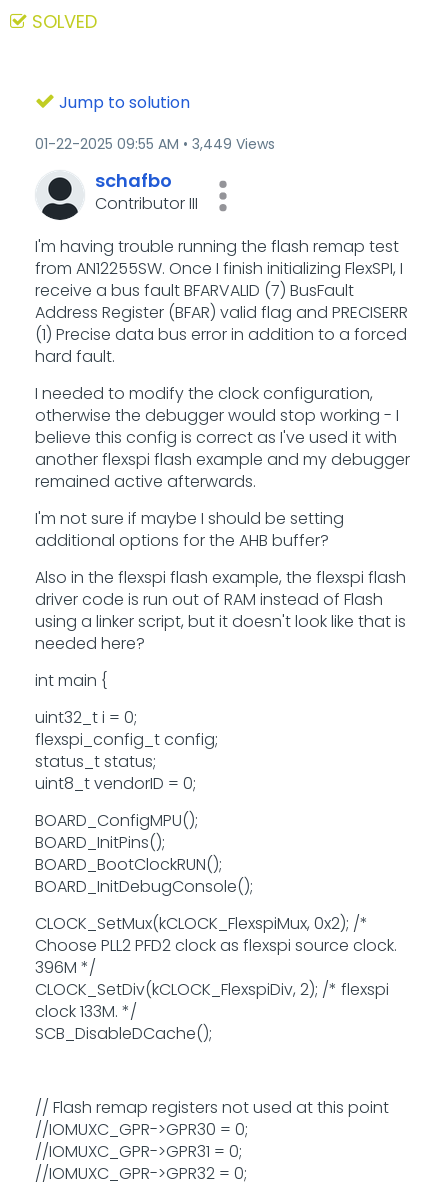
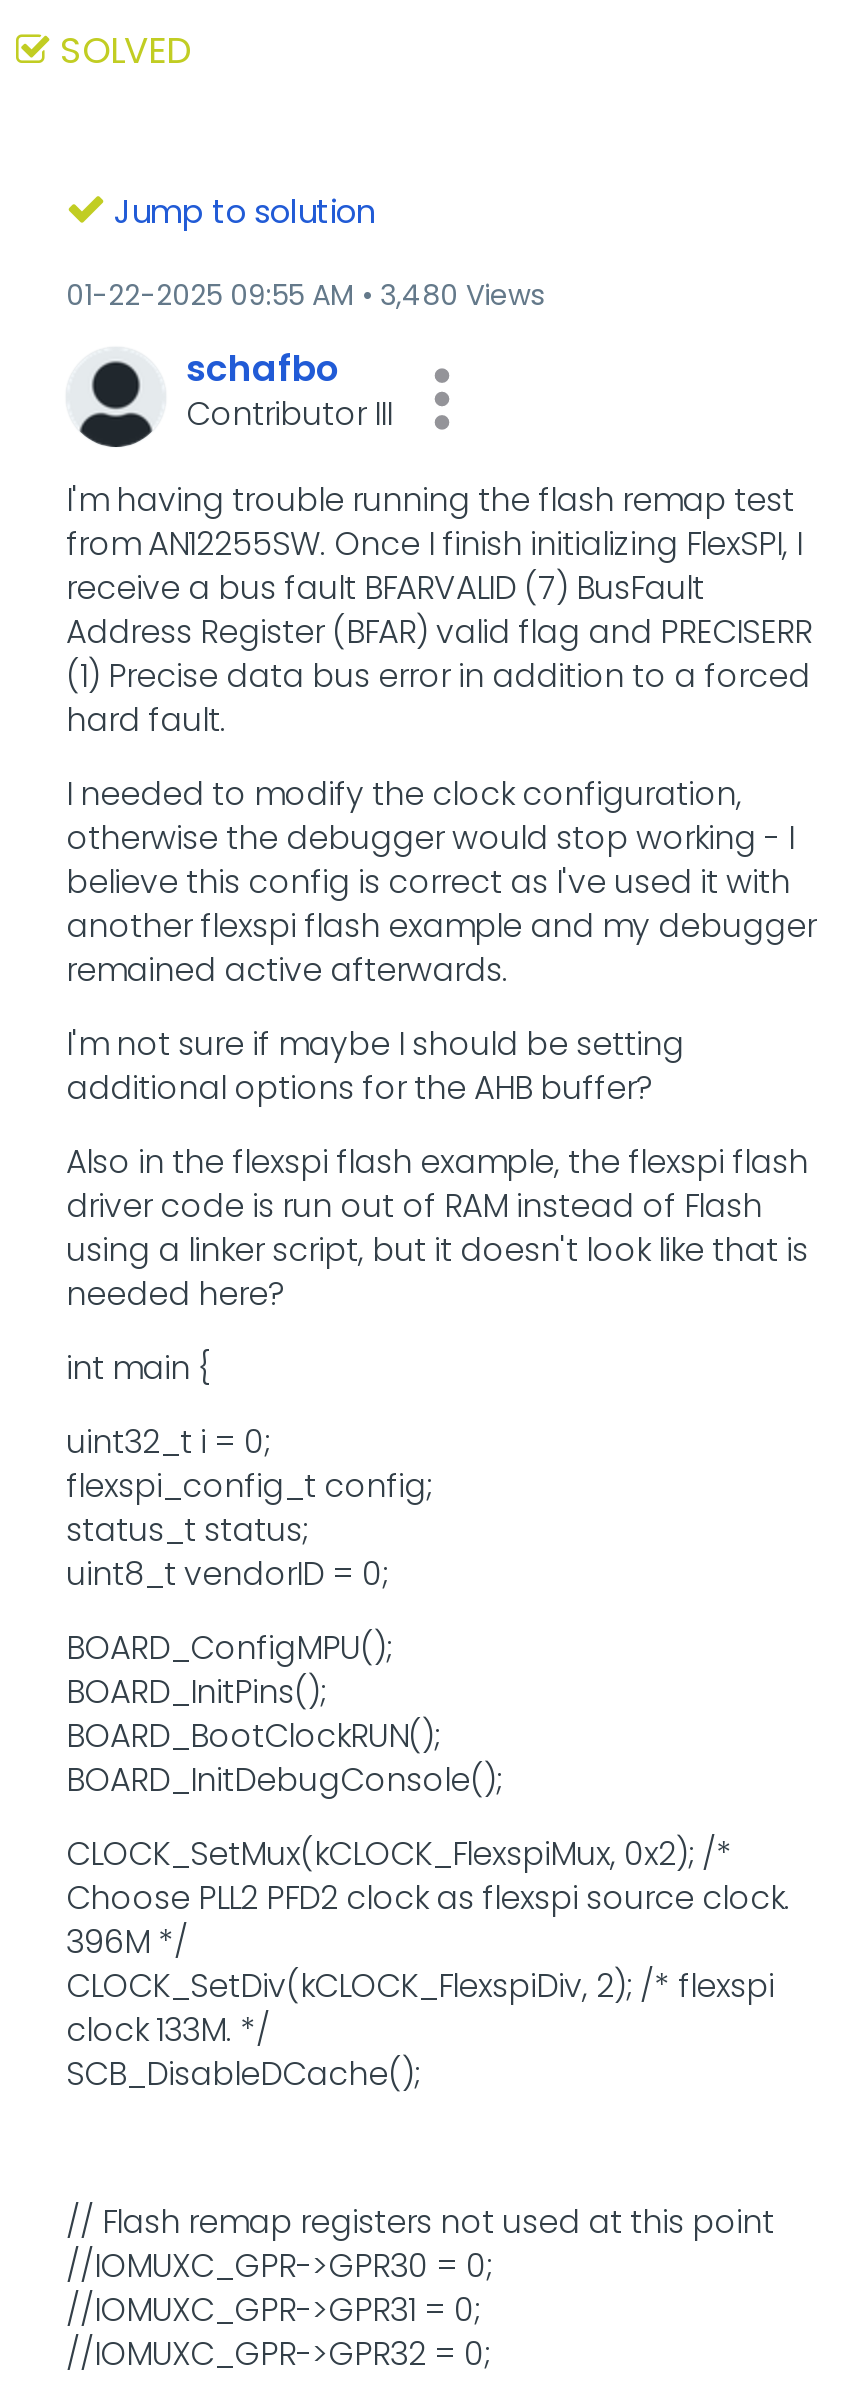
[35,134,275,154] 01-22-2025 09:55 AM 3,449 Views -> [66,275,544,315] 01-22-2025 09:55 AM 3,480 Views

